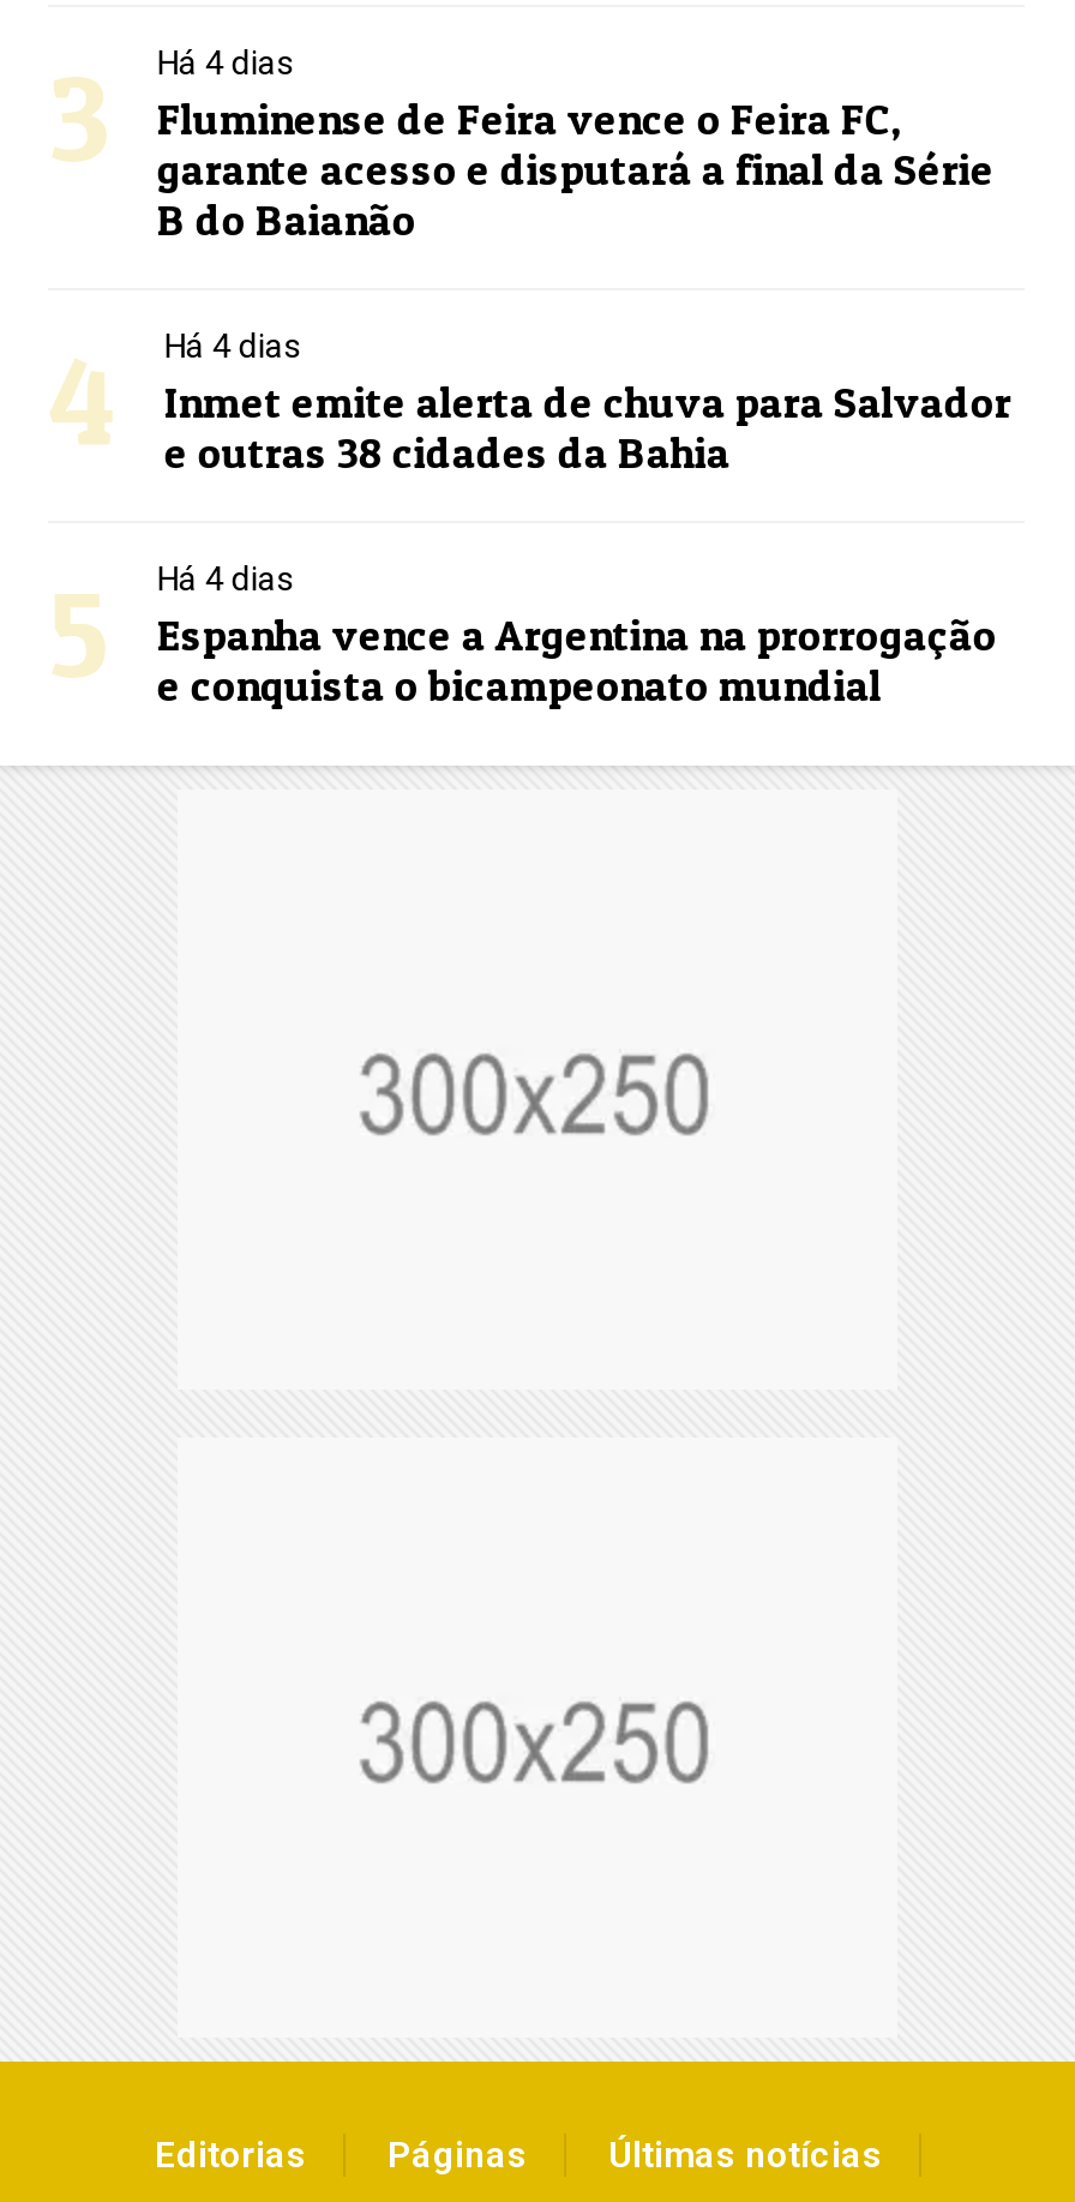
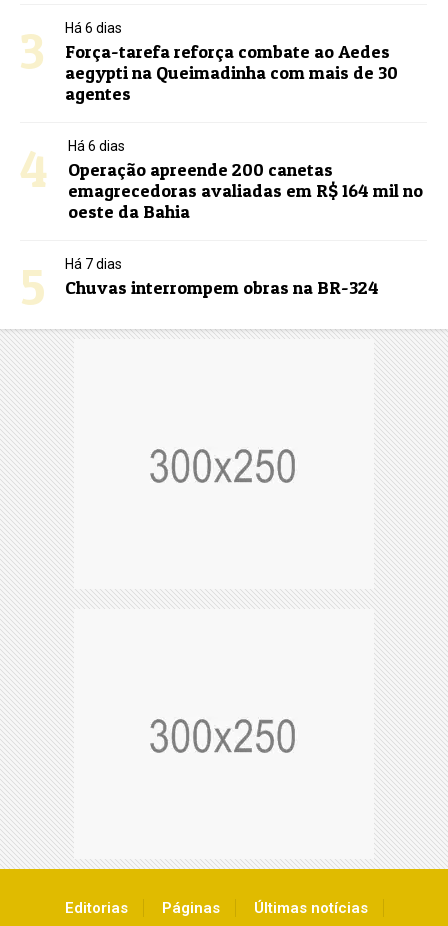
[157,43,994,244] Há 4 dias | Fluminense de Feira vence o Feira FC, | garante acesso e disputará a final da Série | B do Baianão -> [65,20,398,104] Há 6 dias | Força-tarefa reforça combate ao Aedes | aegypti na Queimadinha com mais de 30 | agentes
[164,326,1011,477] Há 4 dias | Inmet emite alerta de chuva para Salvador | e outras 38 cidades da Bahia -> [68,138,423,222] Há 6 dias | Operação apreende 200 canetas | emagrecedoras avaliadas em R$ 164 mil no | oeste da Bahia
[157,559,997,710] Há 4 dias | Espanha vence a Argentina na prorrogação | e conquista o bicampeonato mundial -> [65,256,379,298] Há 7 dias | Chuvas interrompem obras na BR-324

